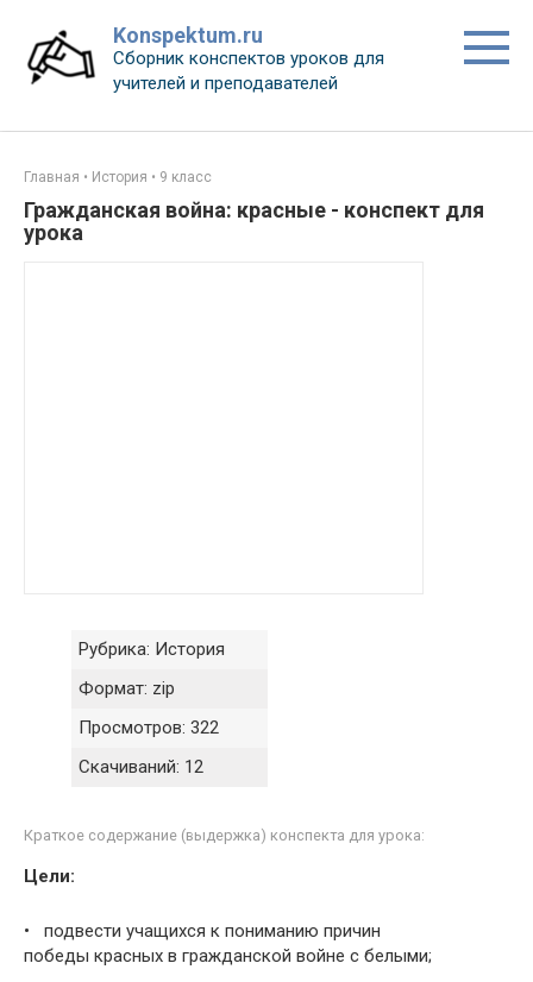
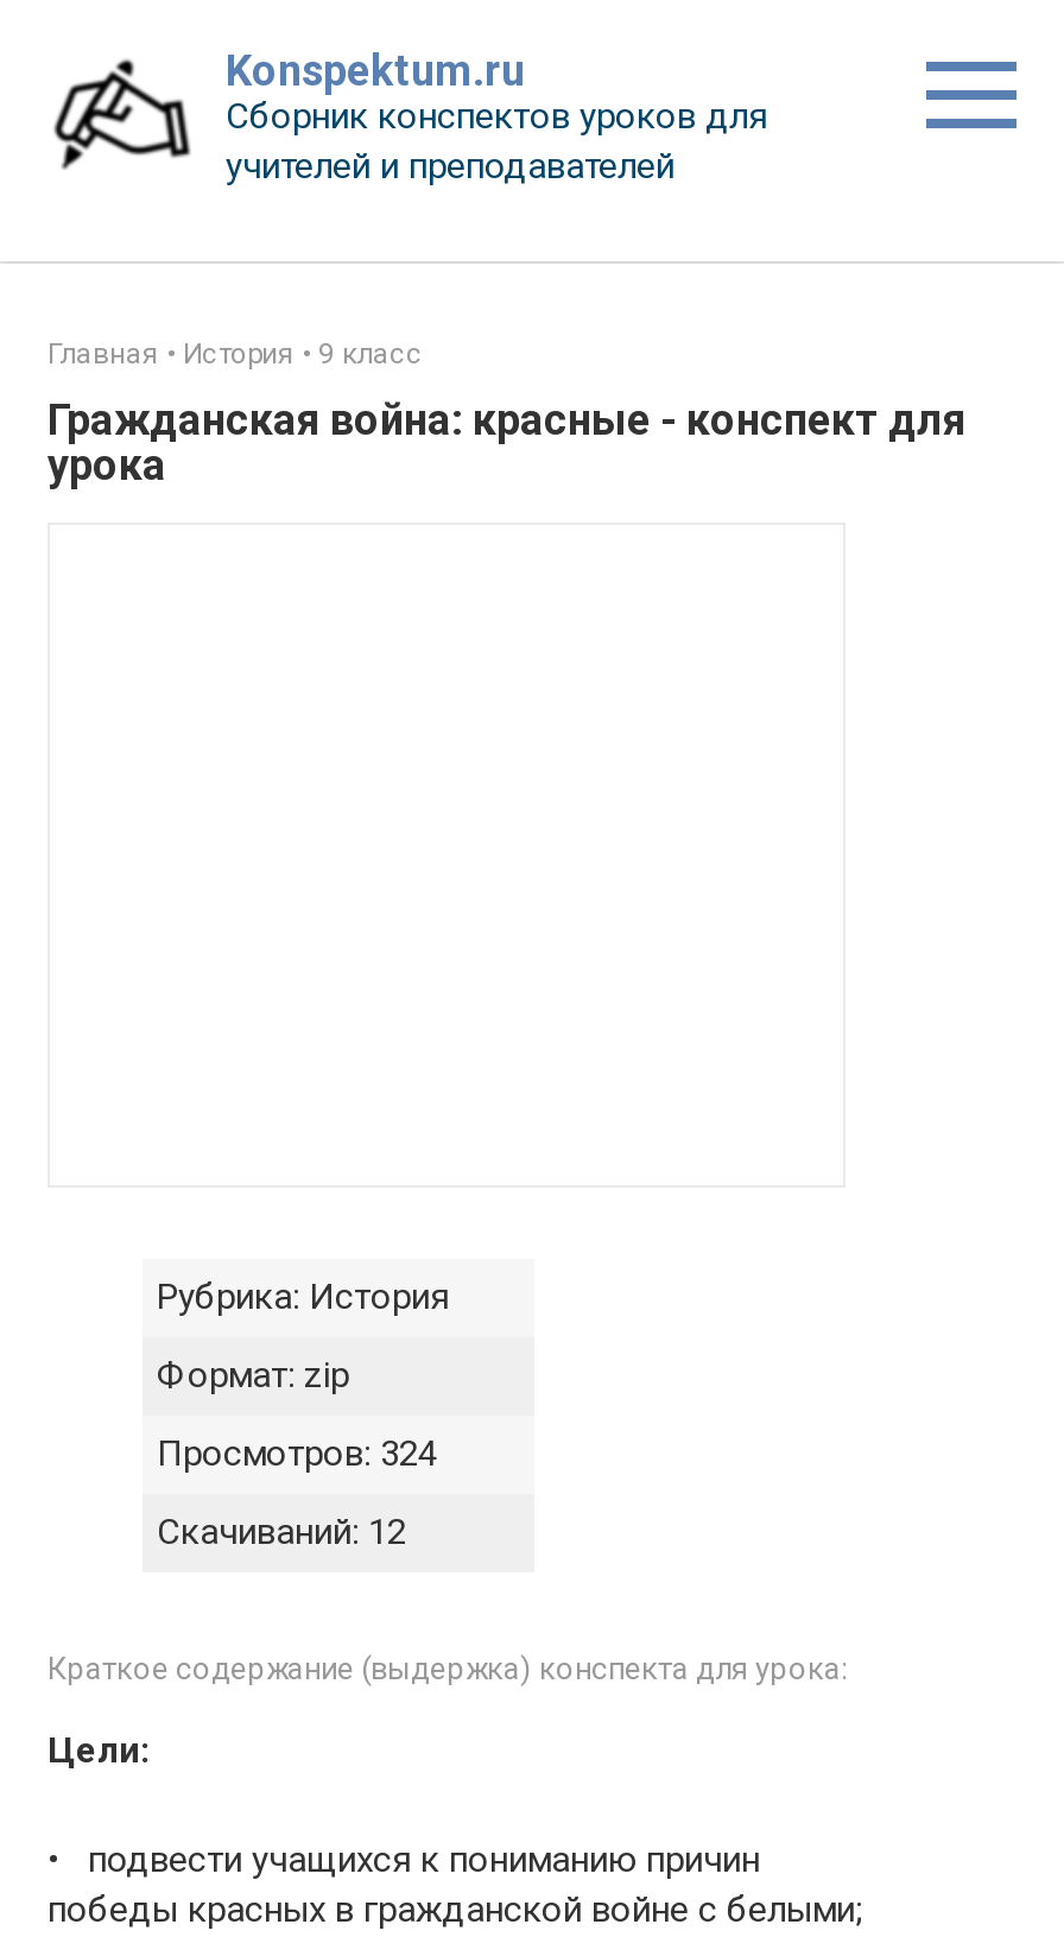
[79,717,219,738] Просмотров: 322 -> [157,1432,437,1475] Просмотров: 324

